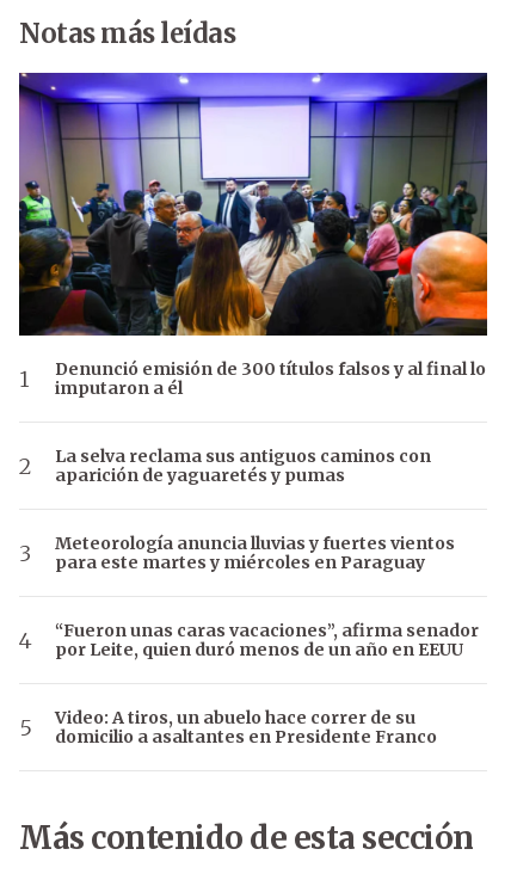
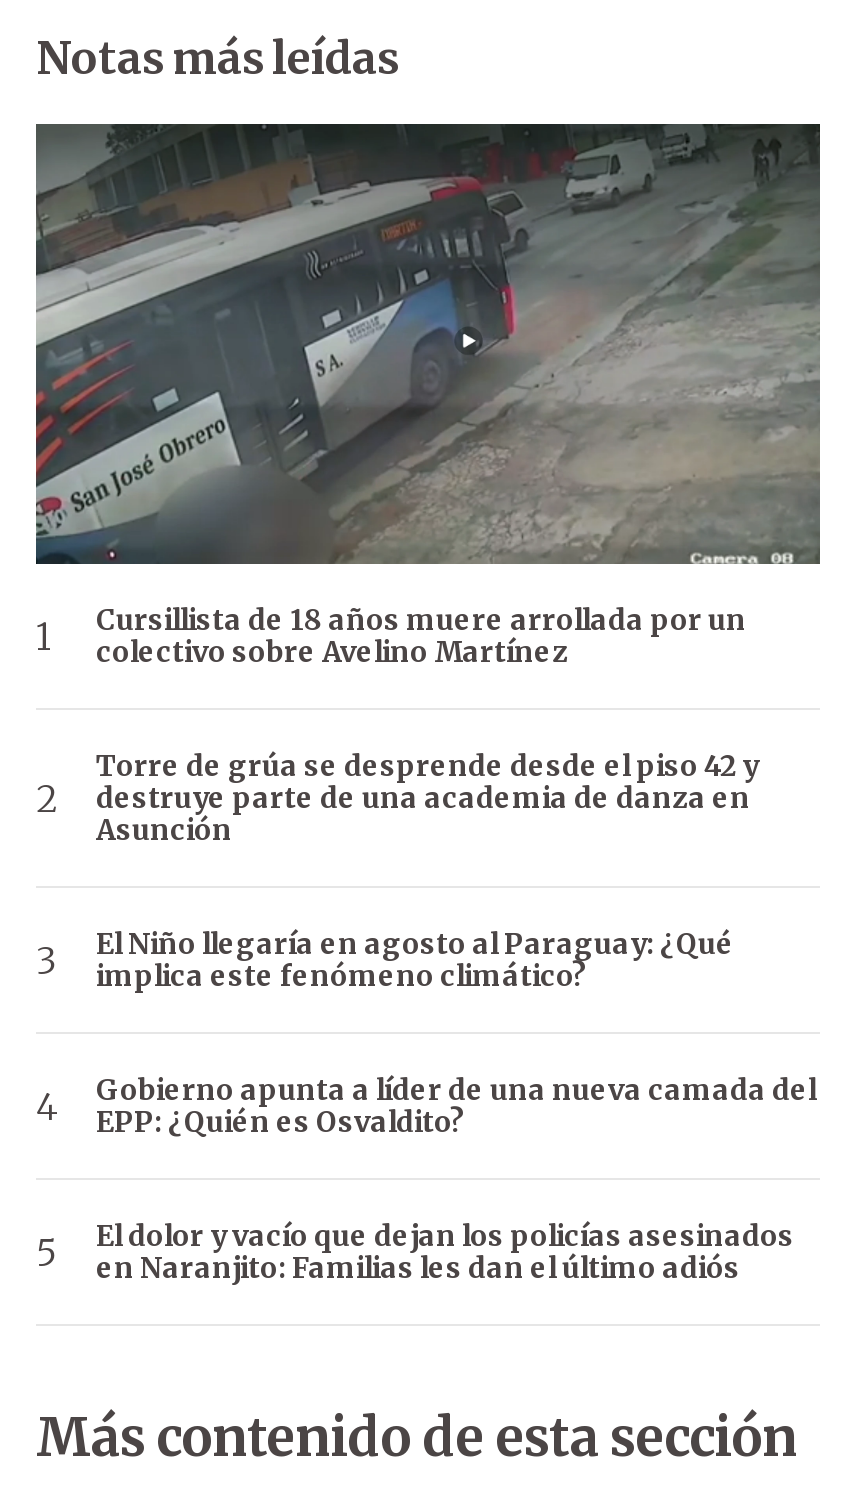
[18,72,488,399] [image] | Denunció emisión de 300 títulos falsos y al final lo | imputaron a él -> [34,122,822,671] [image] | Cursillista de 18 años muere arrollada por un | colectivo sobre Avelino Martínez
[55,446,431,486] La selva reclama sus antiguos caminos con | aparición de yaguaretés y pumas -> [96,749,758,849] Torre de grúa se desprende desde el piso 42 y | destruye parte de una academia de danza en | Asunción
[55,533,455,574] Meteorología anuncia lluvias y fuertes vientos | para este martes y miércoles en Paraguay -> [96,927,734,995] El Niño llegaría en agosto al Paraguay: ¿Qué | implica este fenómeno climático?
[55,620,479,661] “Fueron unas caras vacaciones”, afirma senador | por Leite, quien duró menos de un año en EEUU -> [96,1073,816,1141] Gobierno apunta a líder de una nueva camada del | EPP: ¿Quién es Osvaldito?
[55,707,437,748] Video: A tiros, un abuelo hace correr de su | domicilio a asaltantes en Presidente Franco -> [96,1219,794,1287] El dolor y vacío que dejan los policías asesinados | en Naranjito: Familias les dan el último adiós

